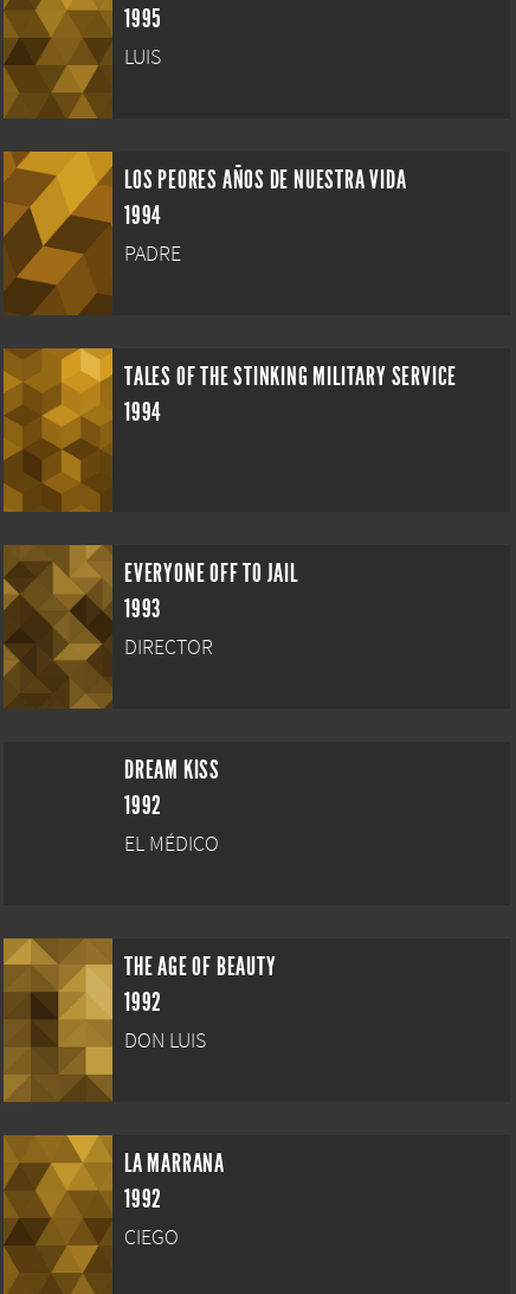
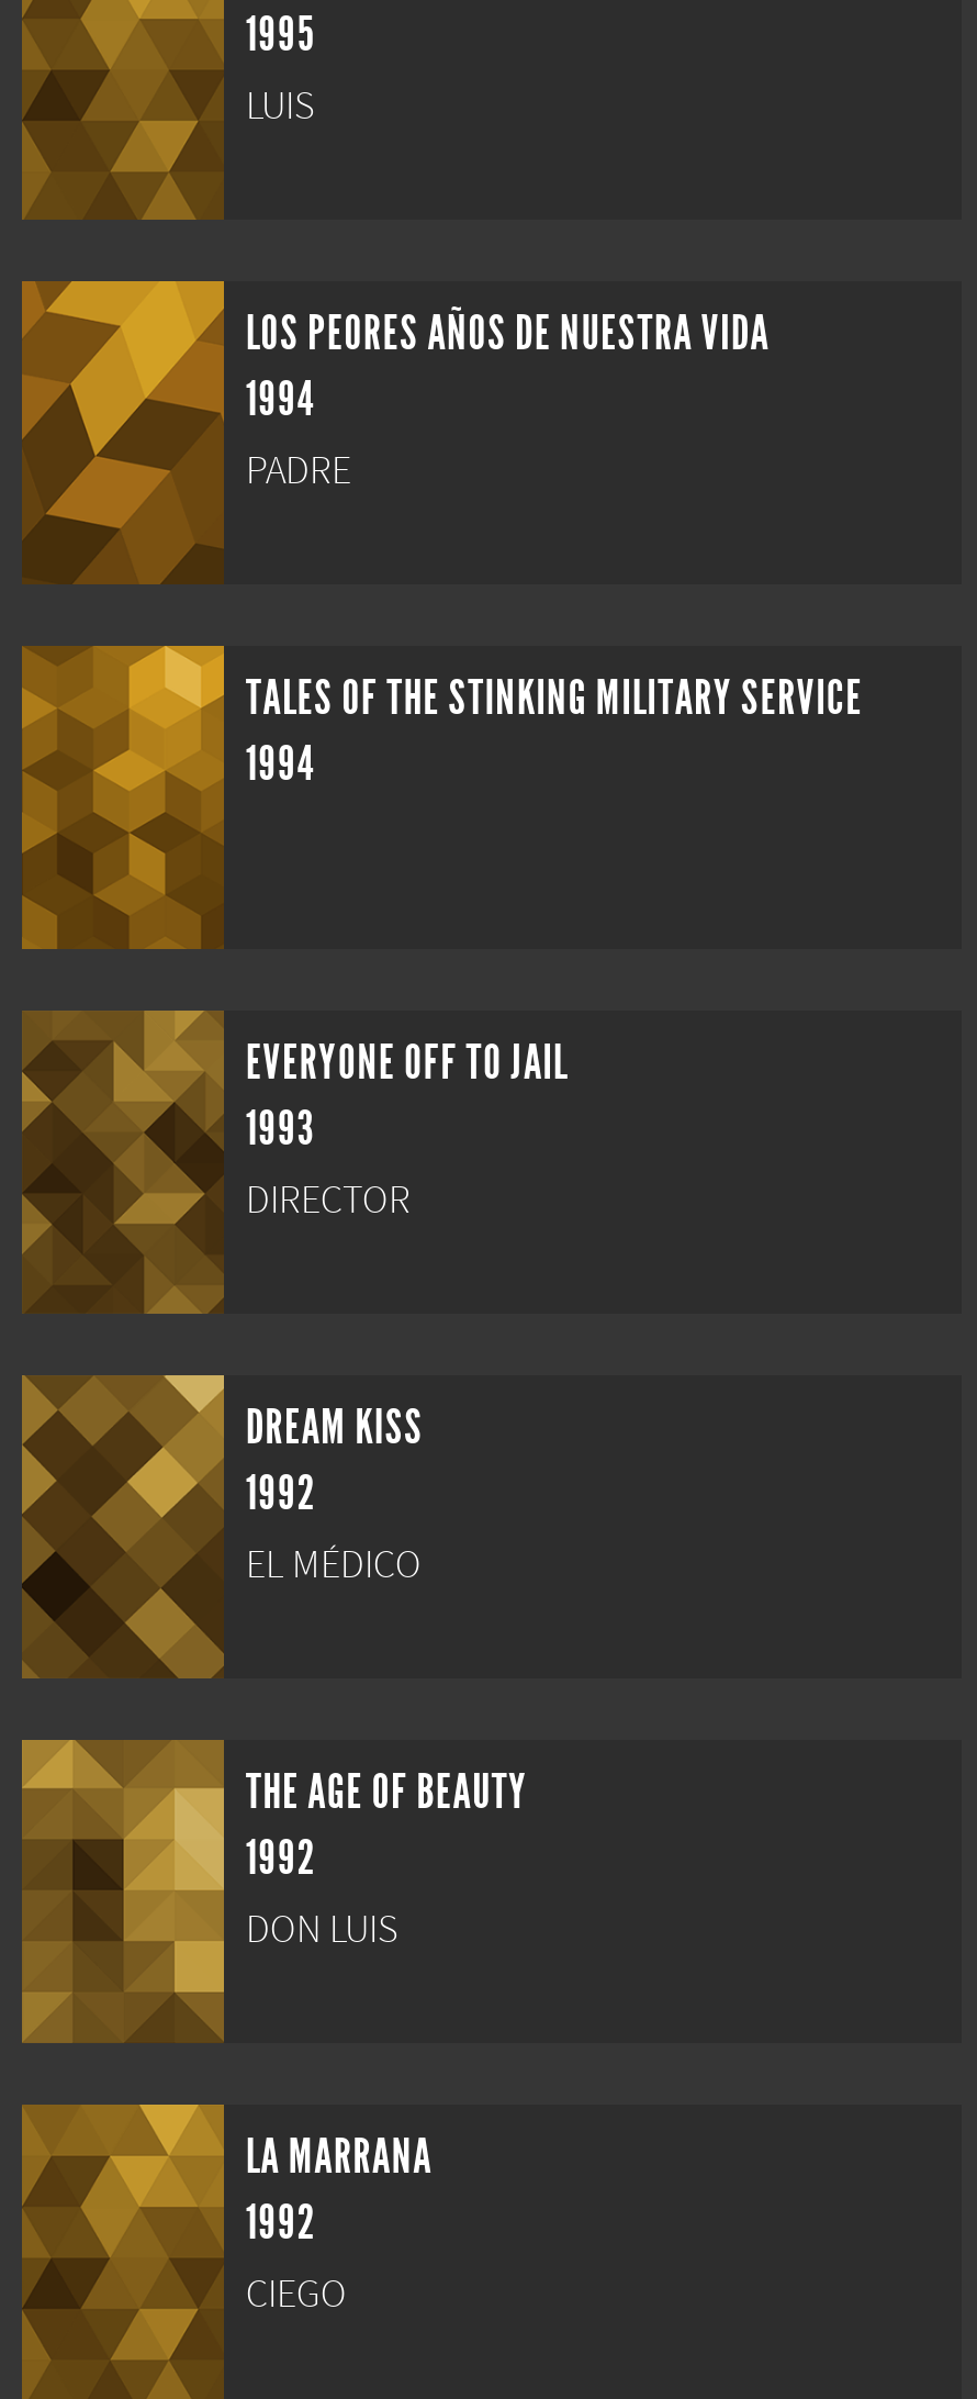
none -> [20,1373,226,1681] [image]

